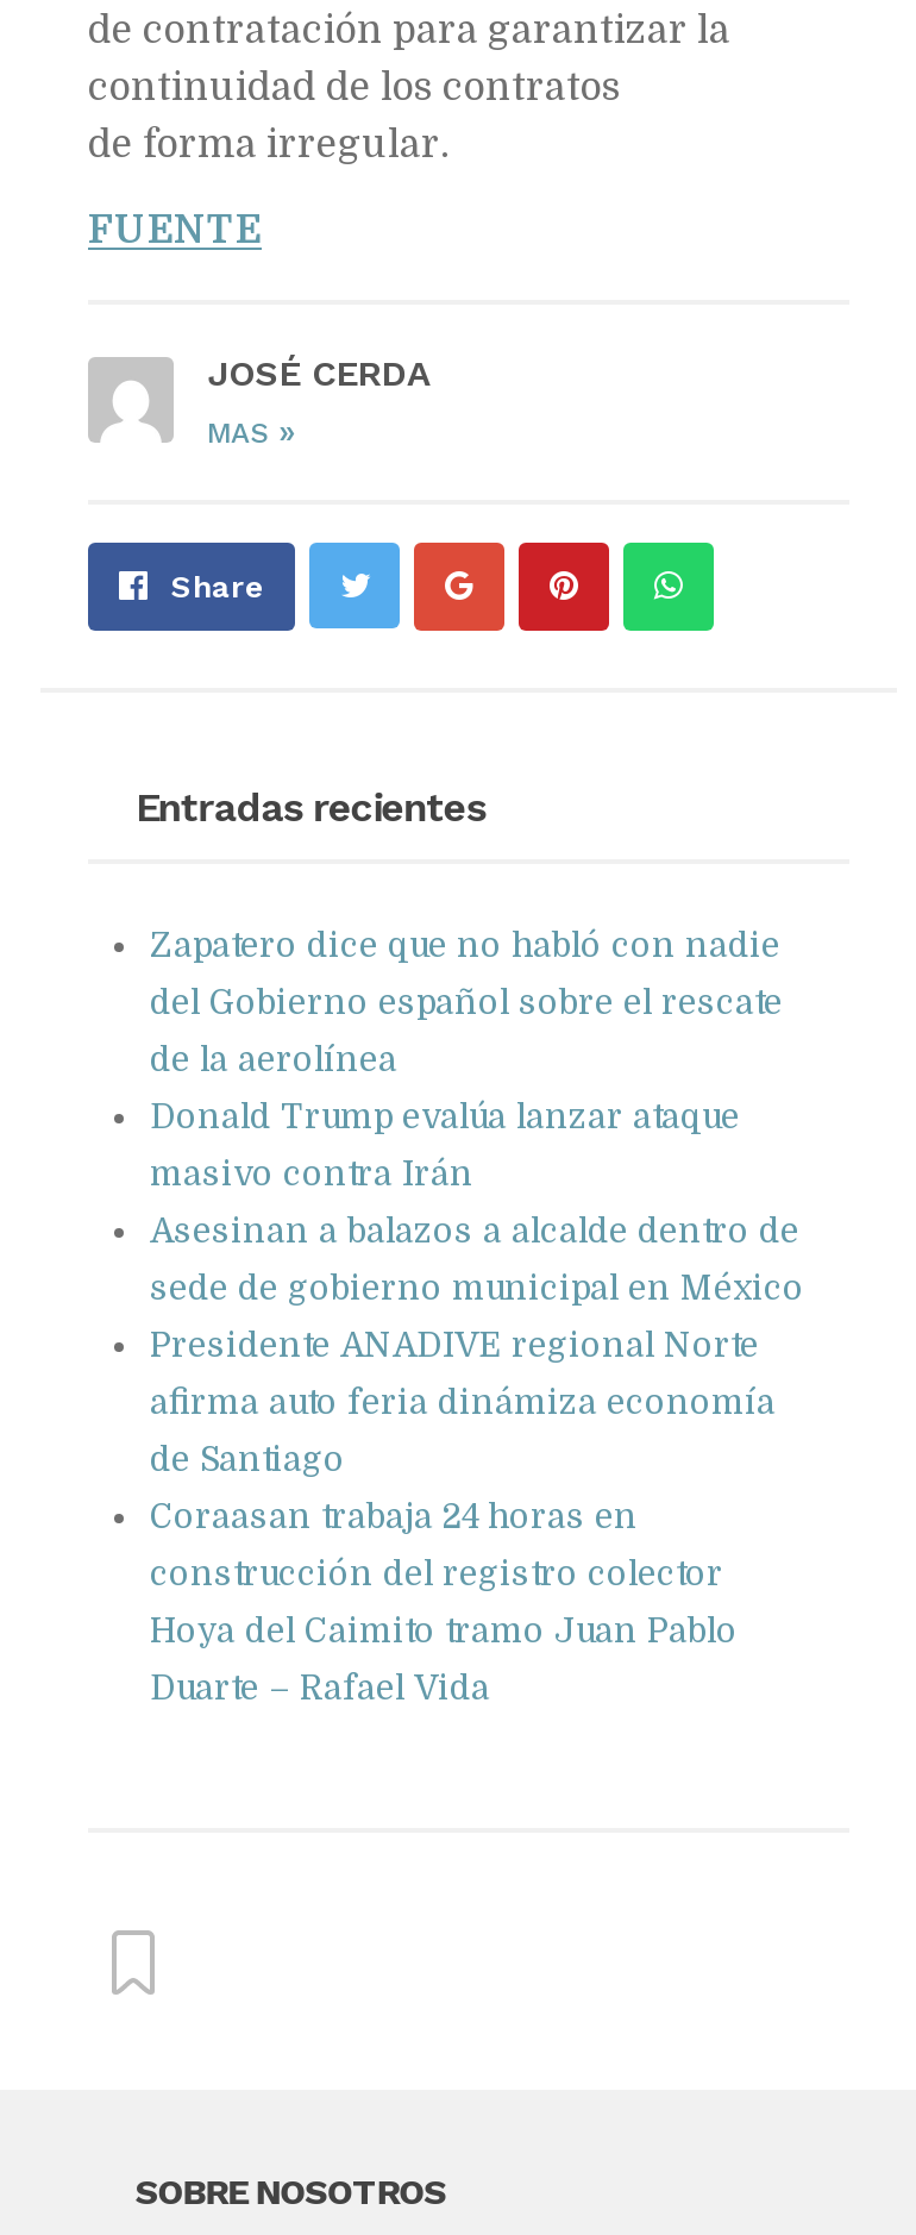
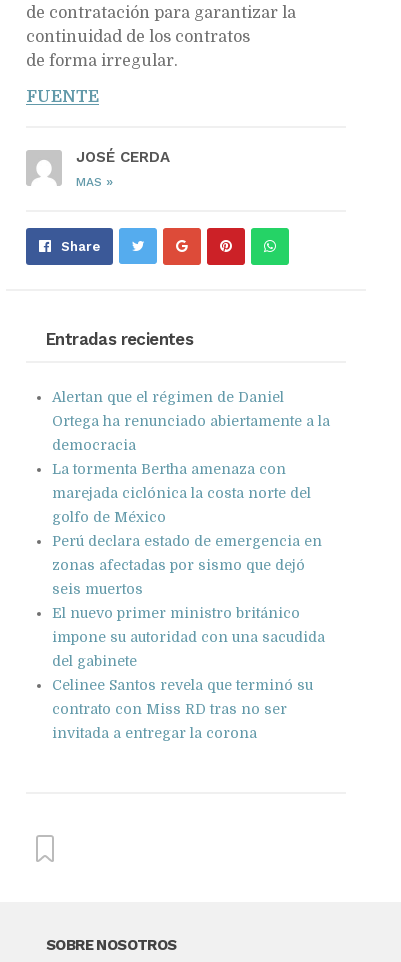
[150,925,804,1705] Zapatero dice que no habló con nadie | del Gobierno español sobre el rescate | de la aerolínea | Donald Trump evalúa lanzar ataque | masivo contra Irán | Asesinan a balazos a alcalde dentro de | sede de gobierno municipal en México | Presidente ANADIVE regional Norte | afirma auto feria dinámiza economía | de Santiago | Coraasan trabaja 24 horas en | construcción del registro colector | Hoya del Caimito tramo Juan Pablo | Duarte – Rafael Vida -> [52,388,330,740] Alertan que el régimen de Daniel | Ortega ha renunciado abiertamente a la | democracia | La tormenta Bertha amenaza con | marejada ciclónica la costa norte del | golfo de México | Perú declara estado de emergencia en | zonas afectadas por sismo que dejó | seis muertos | El nuevo primer ministro británico | impone su autoridad con una sacudida | del gabinete | Celinee Santos revela que terminó su | contrato con Miss RD tras no ser | invitada a entregar la corona

